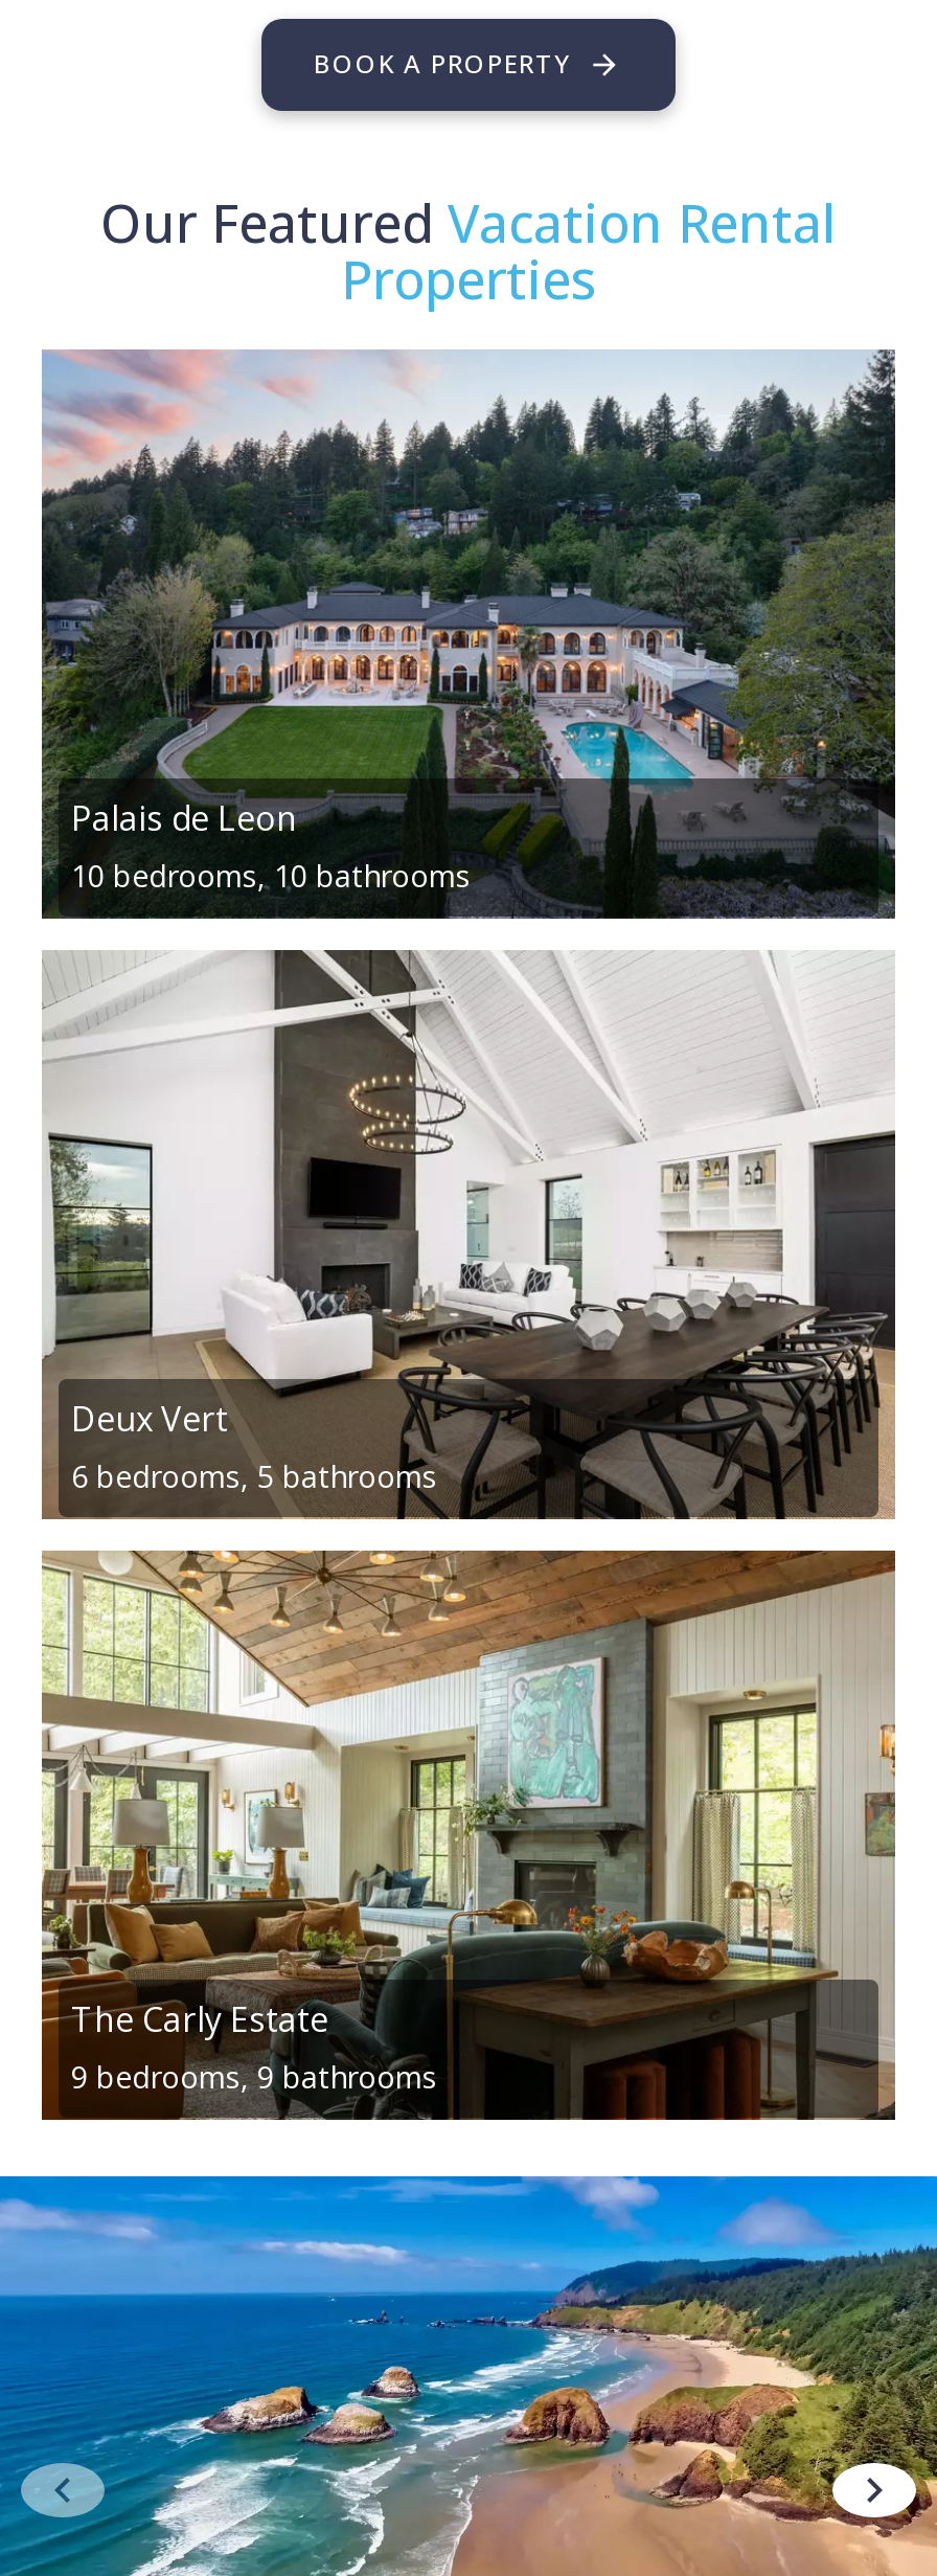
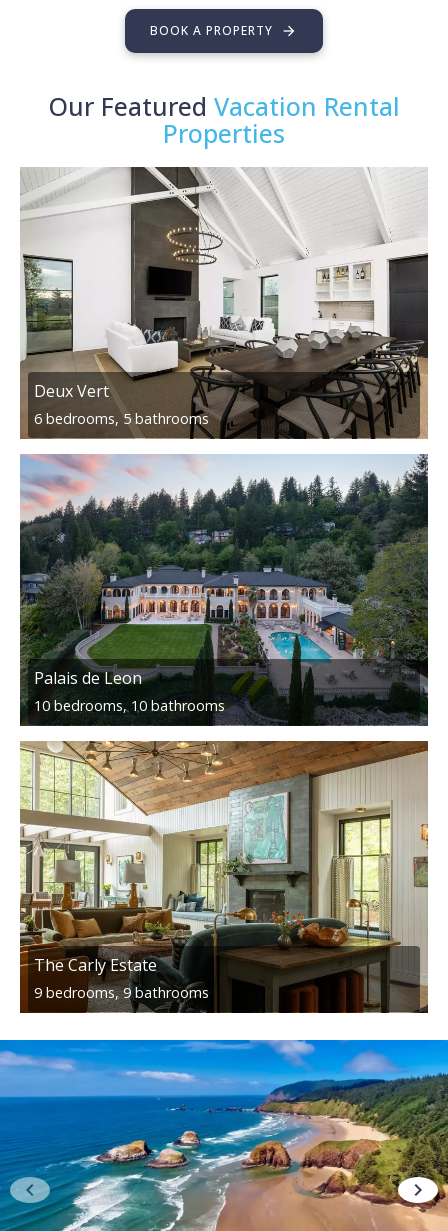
moved [40,349,897,921] -> [19,454,428,727]: [image] | Palais de Leon | 10 bedrooms, 10 bathrooms
moved [40,948,897,1523] -> [19,166,429,441]: [image] | Deux Vert | 6 bedrooms, 5 bathrooms

